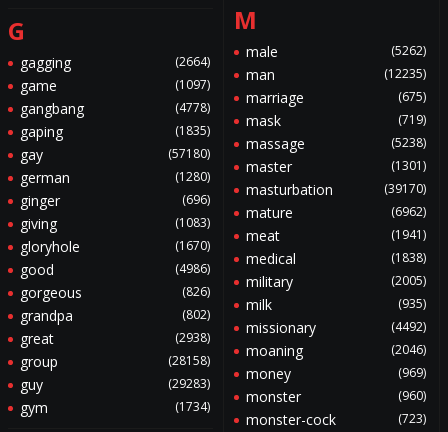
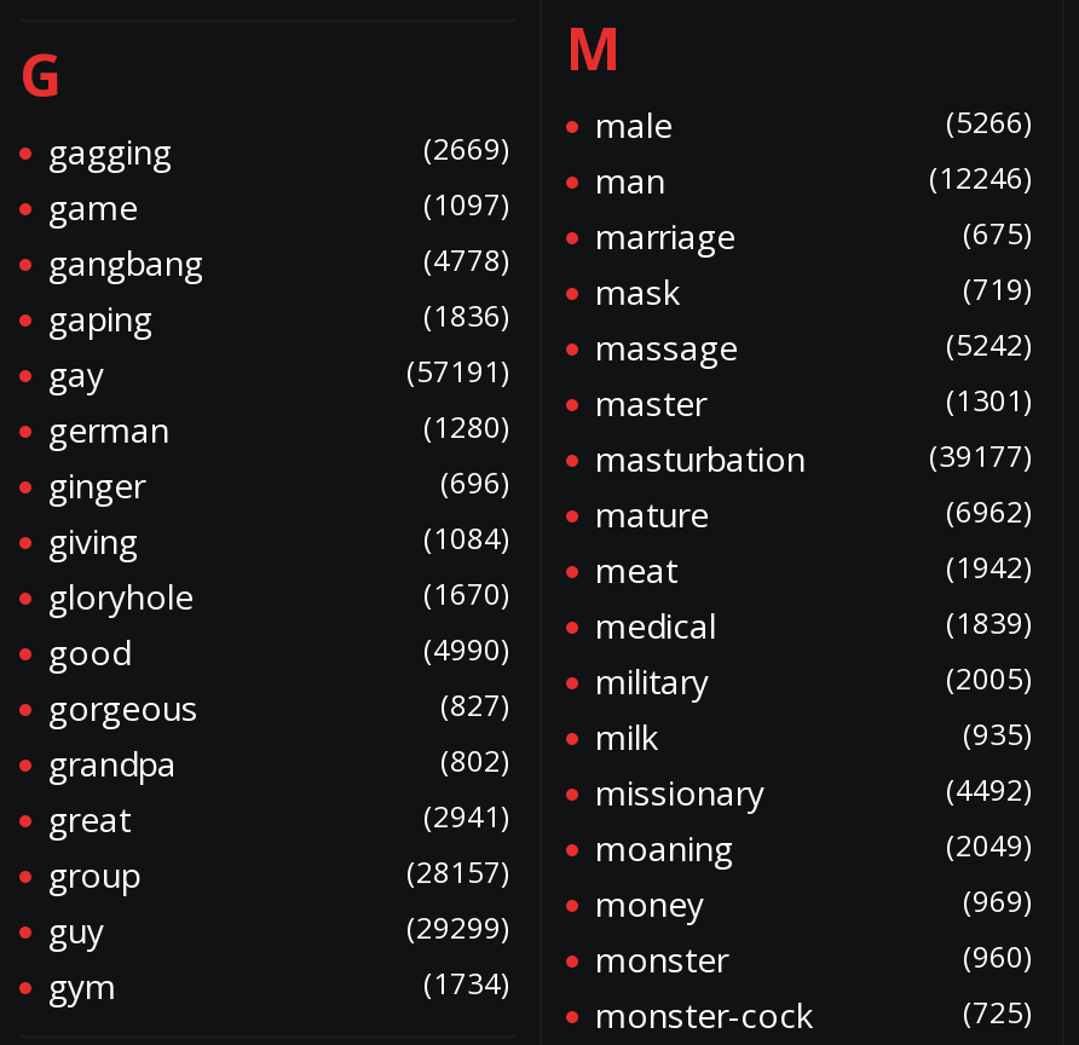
[391,42,426,59] (5262) -> [946,103,1031,144] (5266)
[175,53,210,70] (2664) -> [423,129,508,170] (2669)
[384,65,426,82] (12235) -> [929,158,1031,199] (12246)
[175,122,210,139] (1835) -> [423,296,508,337] (1836)
[391,134,426,151] (5238) -> [946,325,1031,366] (5242)
[168,145,210,162] (57180) -> [406,352,508,393] (57191)
[384,180,426,197] (39170) -> [929,436,1031,478] (39177)
[175,214,210,231] (1083) -> [423,519,508,560] (1084)
[391,226,426,243] (1941) -> [946,548,1031,589] (1942)
[391,249,426,266] (1838) -> [946,603,1031,644] (1839)
[175,260,210,277] (4986) -> [423,630,508,671] (4990)
[182,283,210,300] (826) -> [440,686,508,727] (827)
[175,329,210,346] (2938) -> [423,797,508,838] (2941)
[391,341,426,358] (2046) -> [946,826,1031,867] (2049)
[168,352,210,369] (28158) -> [406,852,508,894] (28157)
[168,375,210,392] (29283) -> [406,908,508,949] (29299)
[398,410,426,427] (723) -> [963,993,1031,1034] (725)

